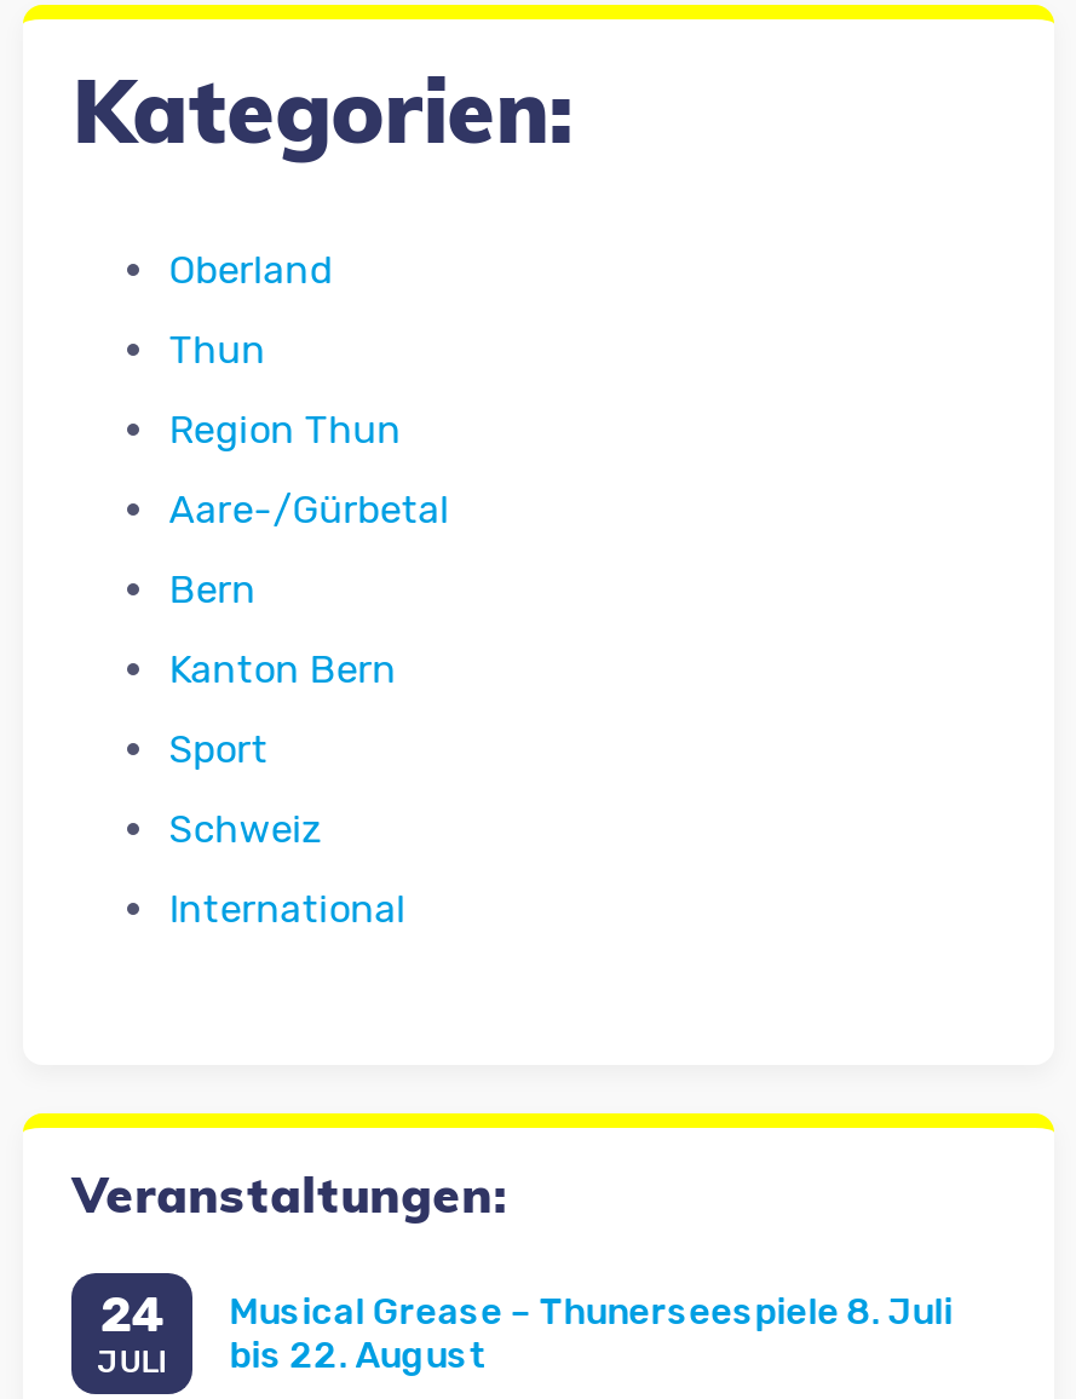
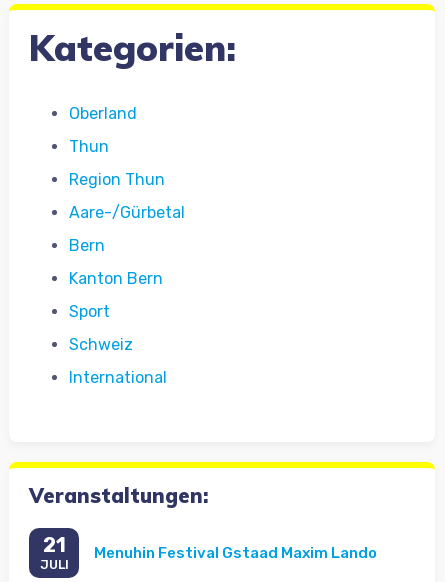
[100,1286,165,1344] 24 -> [43,533,66,557] 21
[229,1289,953,1376] Musical Grease – Thunerseespiele 8. Juli | bis 22. August -> [94,544,377,562] Menuhin Festival Gstaad Maxim Lando

